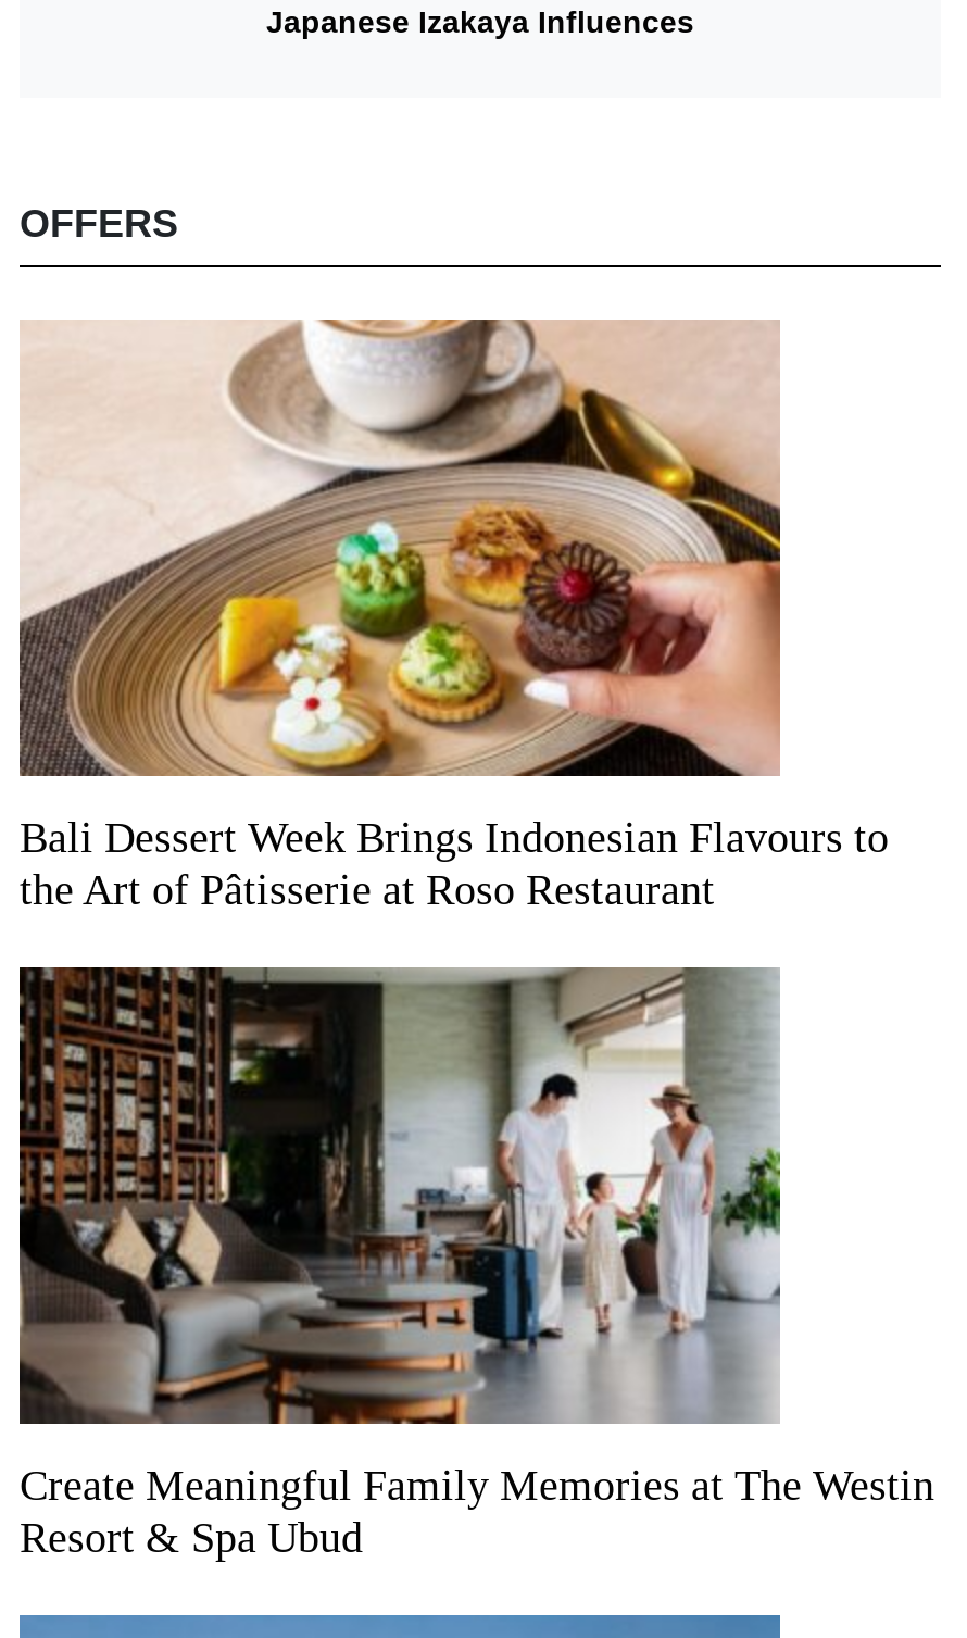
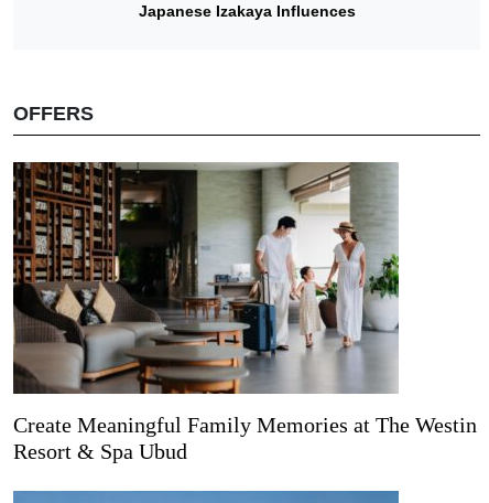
[17,320,889,914] [image] | Bali Dessert Week Brings Indonesian Flavours to | the Art of Pâtisserie at Roso Restaurant -> none

